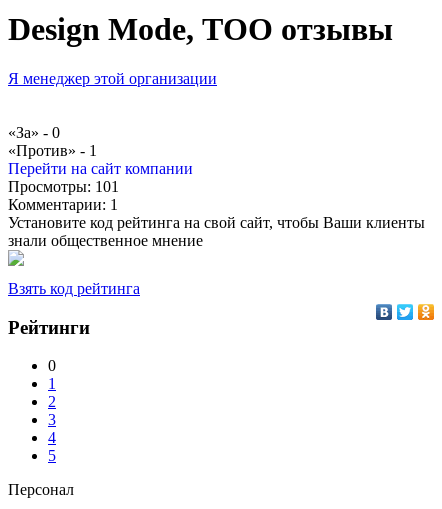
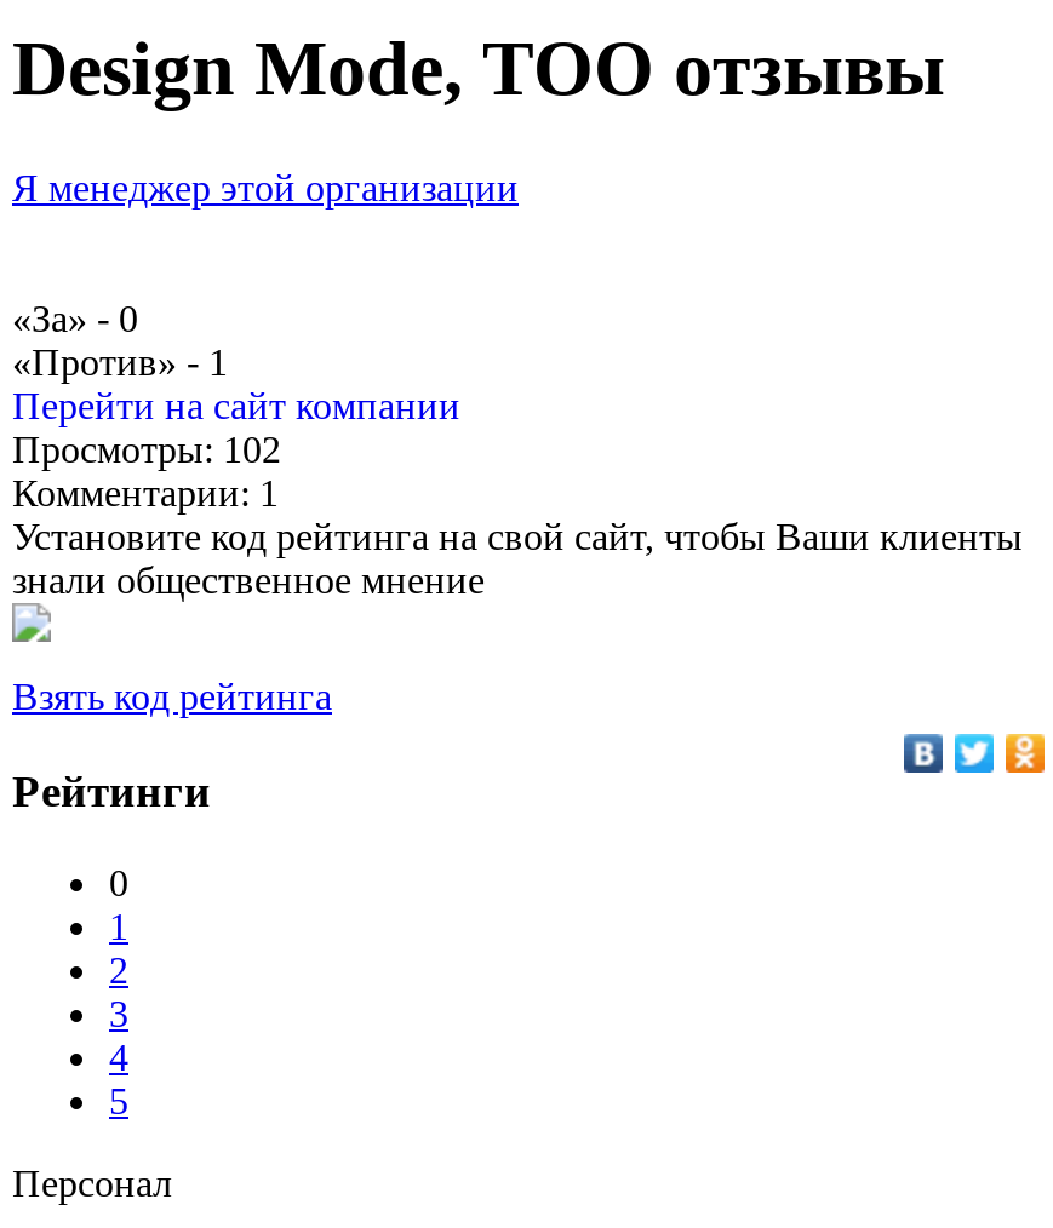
[8,178,119,195] Просмотры: 101 -> [12,428,281,470] Просмотры: 102

